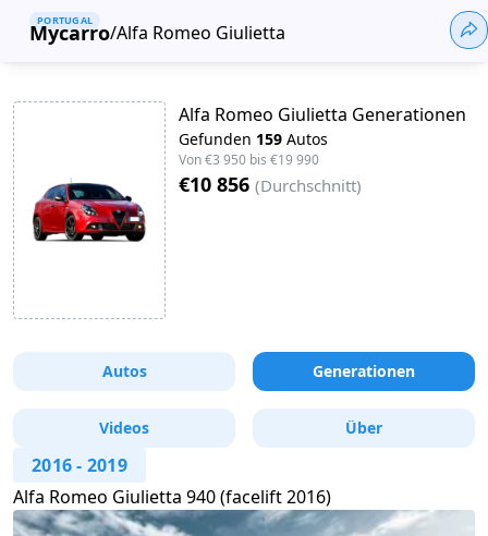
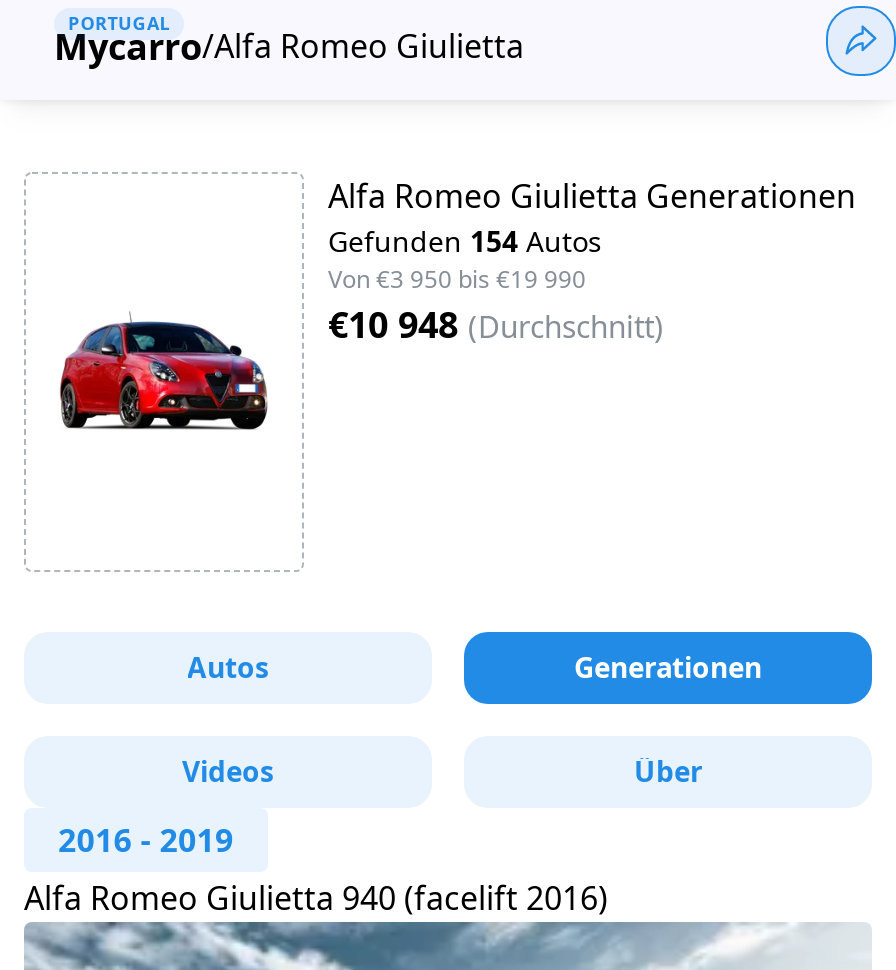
[179,129,328,149] Gefunden 159 Autos -> [328,222,602,260] Gefunden 154 Autos
[179,171,362,197] €10 856 (Durchschnitt) -> [328,300,664,348] €10 948 (Durchschnitt)

